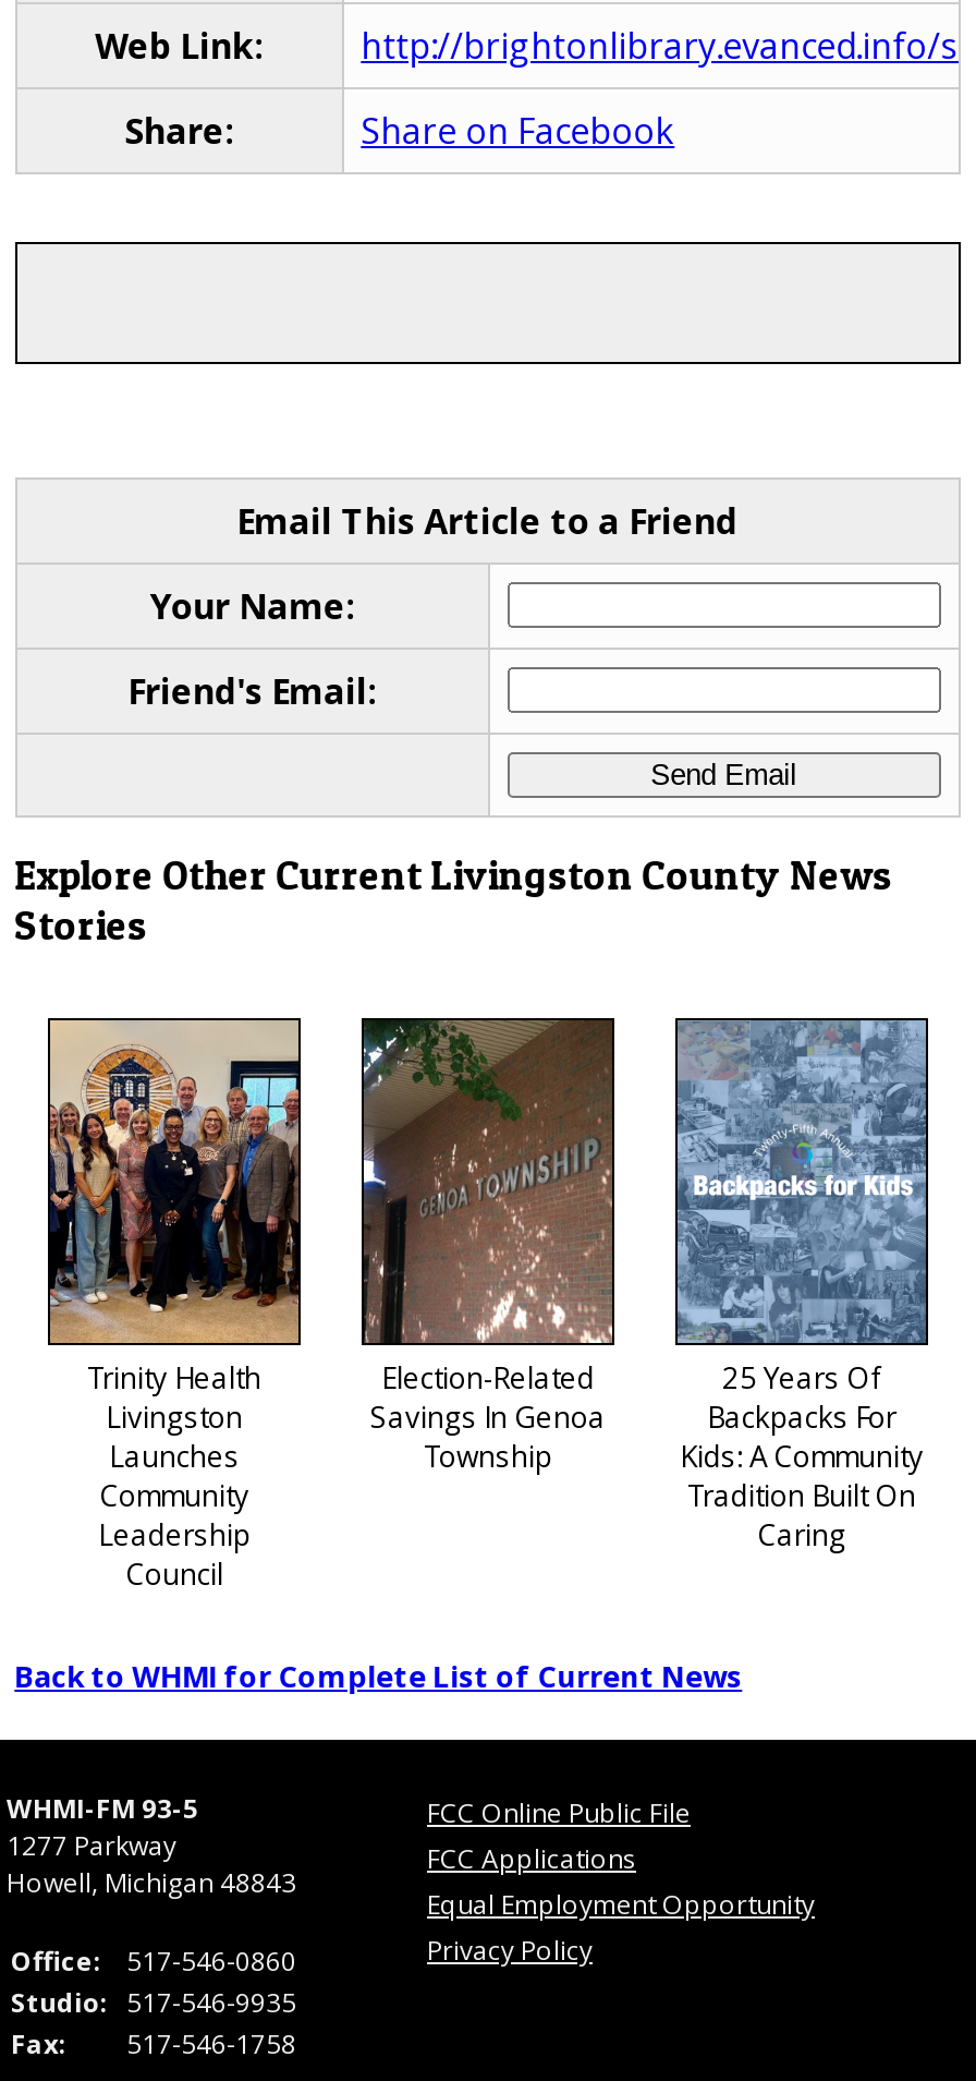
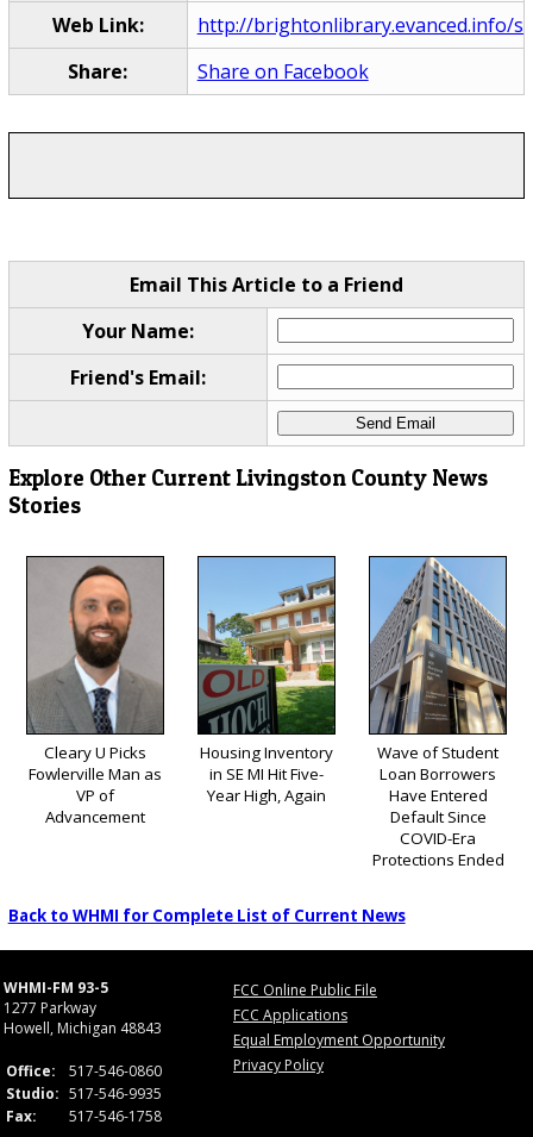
[48,1023,301,1594] [image] | Trinity Health | Livingston | Launches | Community | Leadership | Council -> [26,560,164,828] [image] | Cleary U Picks | Fowlerville Man as | VP of | Advancement
[362,1018,614,1476] [image] | Election-Related | Savings In Genoa | Township -> [197,556,336,806] [image] | Housing Inventory | in SE MI Hit Five- | Year High, Again
[675,1020,928,1555] [image] | 25 Years Of | Backpacks For | Kids: A Community | Tradition Built On | Caring -> [369,556,507,871] [image] | Wave of Student | Loan Borrowers | Have Entered | Default Since | COVID-Era | Protections Ended

